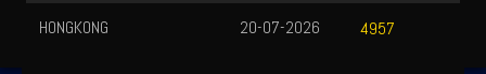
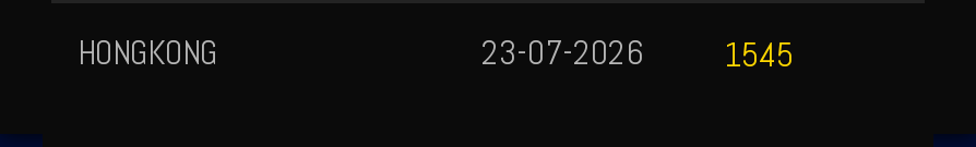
[240,17,320,39] 20-07-2026 -> [481,32,643,75] 23-07-2026
[360,18,395,39] 4957 -> [724,33,794,76] 1545

